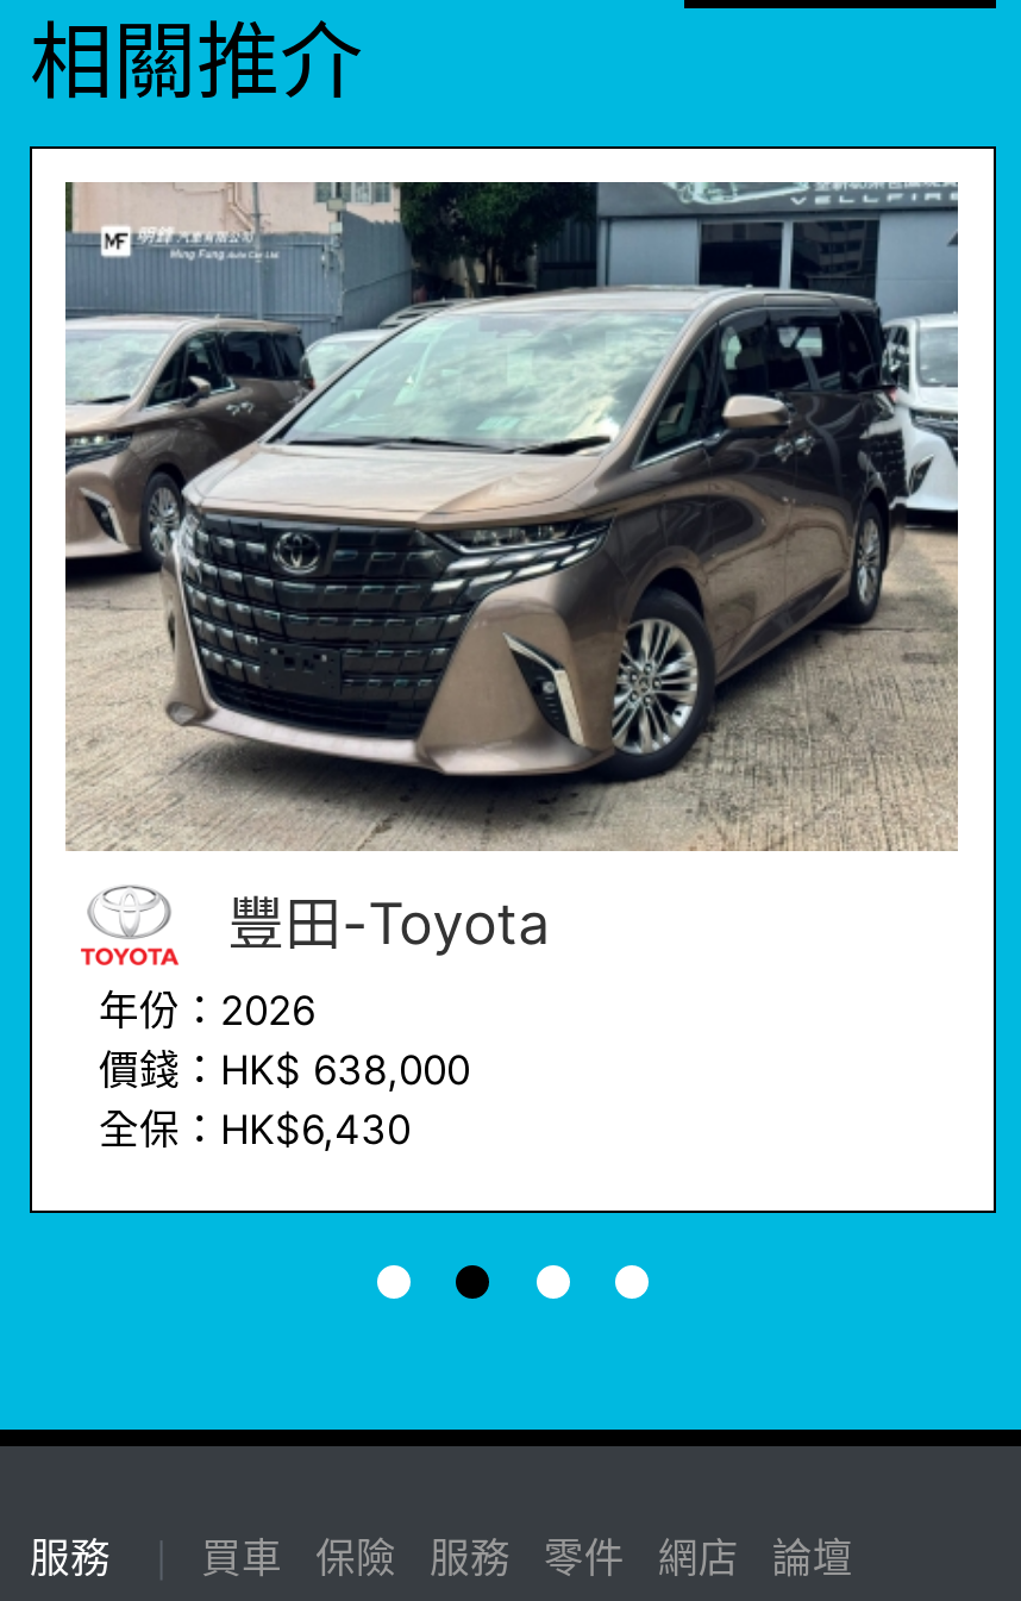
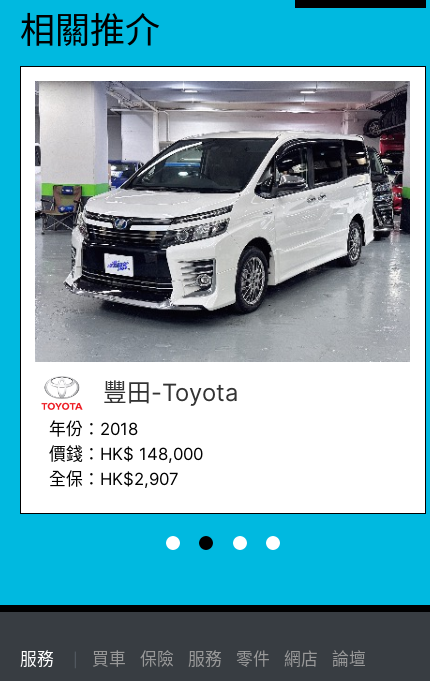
[63,180,958,851] [image] -> [34,80,411,362] [image]
[99,986,315,1034] 年份：2026 -> [49,419,138,439] 年份：2018
[99,1046,470,1093] 價錢：HK$ 638,000 -> [49,444,203,464] 價錢：HK$ 148,000
[99,1105,411,1153] 全保：HK$6,430 -> [49,469,179,489] 全保：HK$2,907

